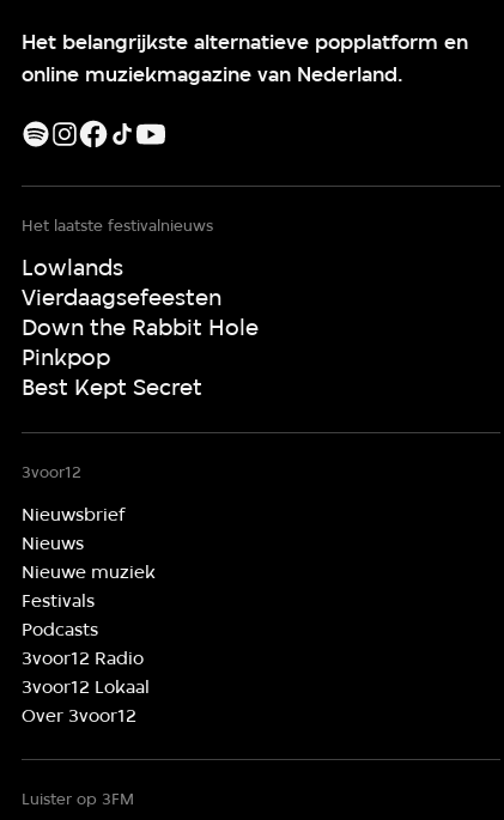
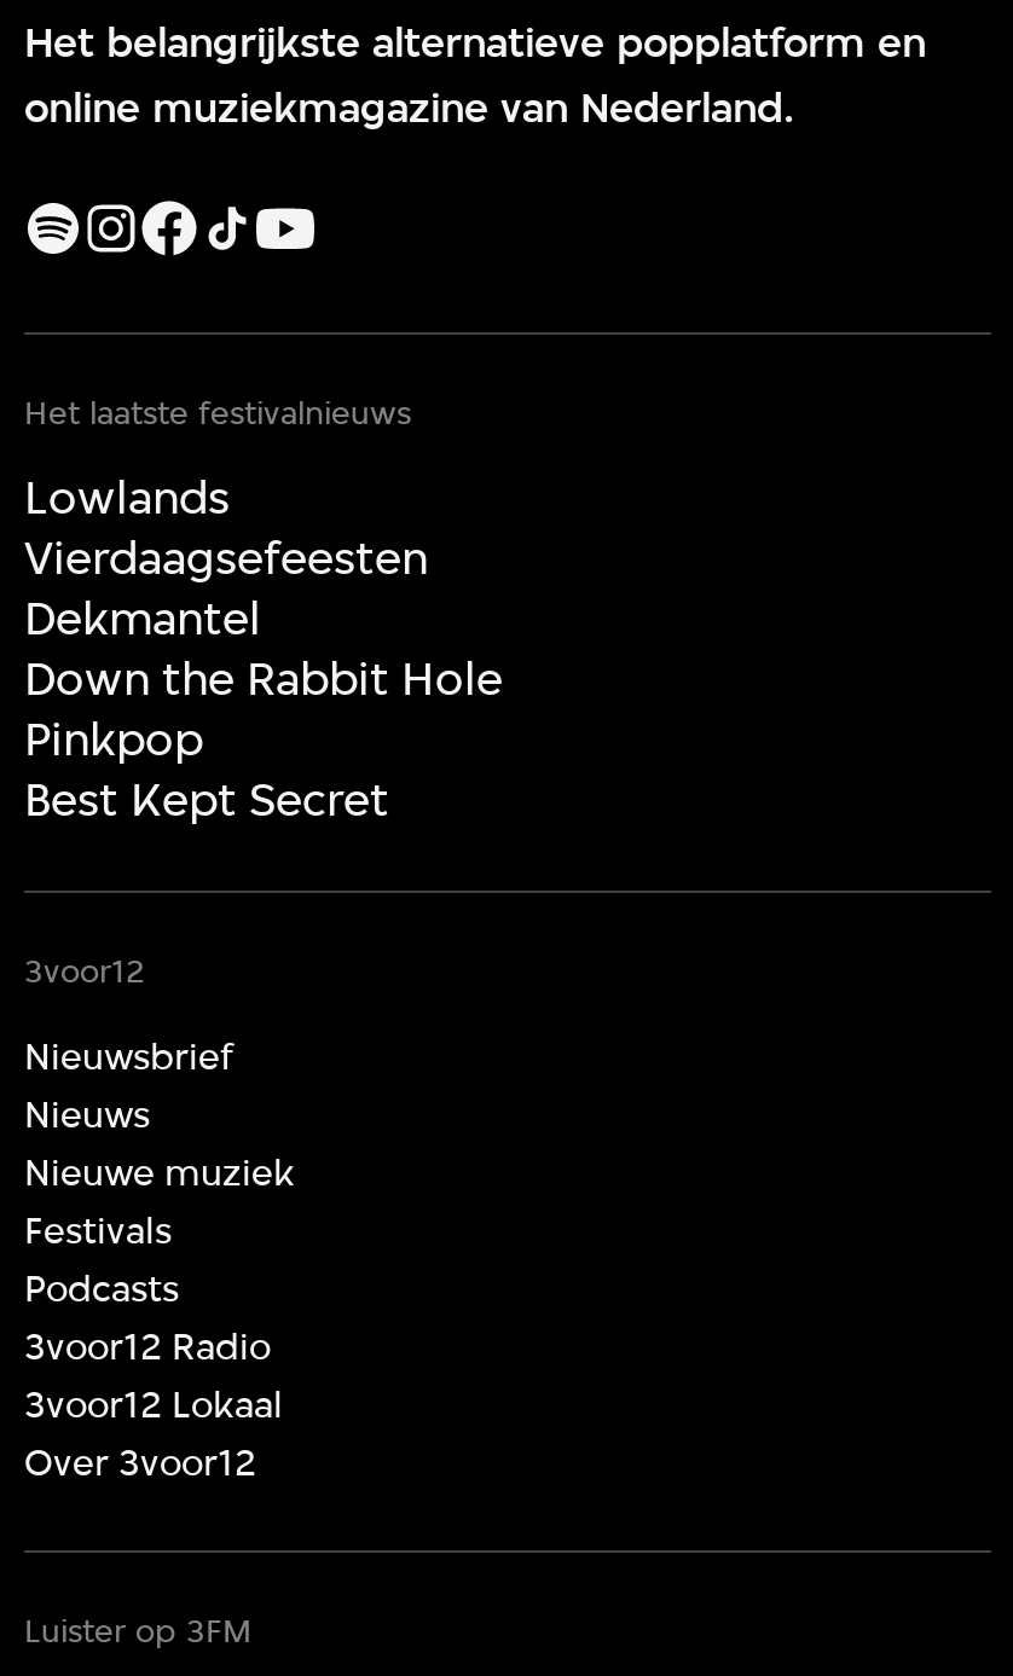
none -> [24,592,261,647] Dekmantel

